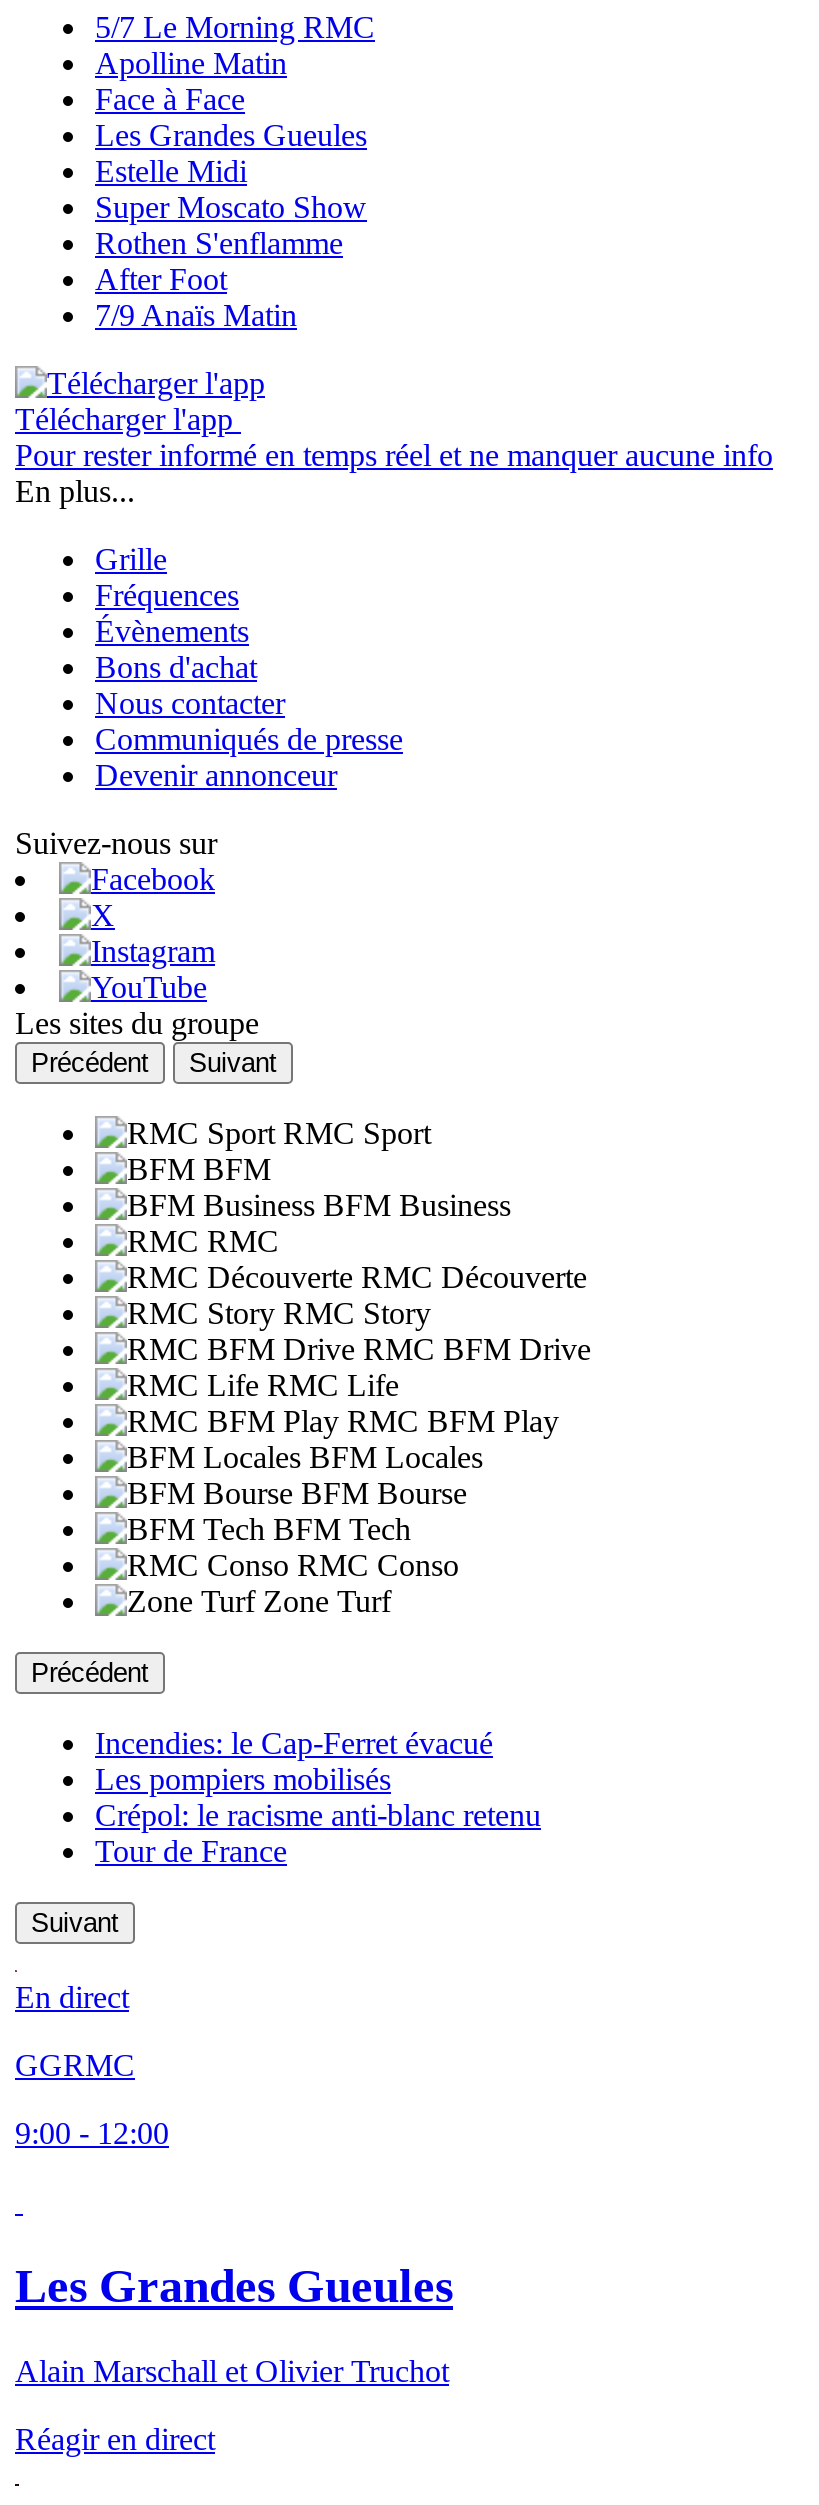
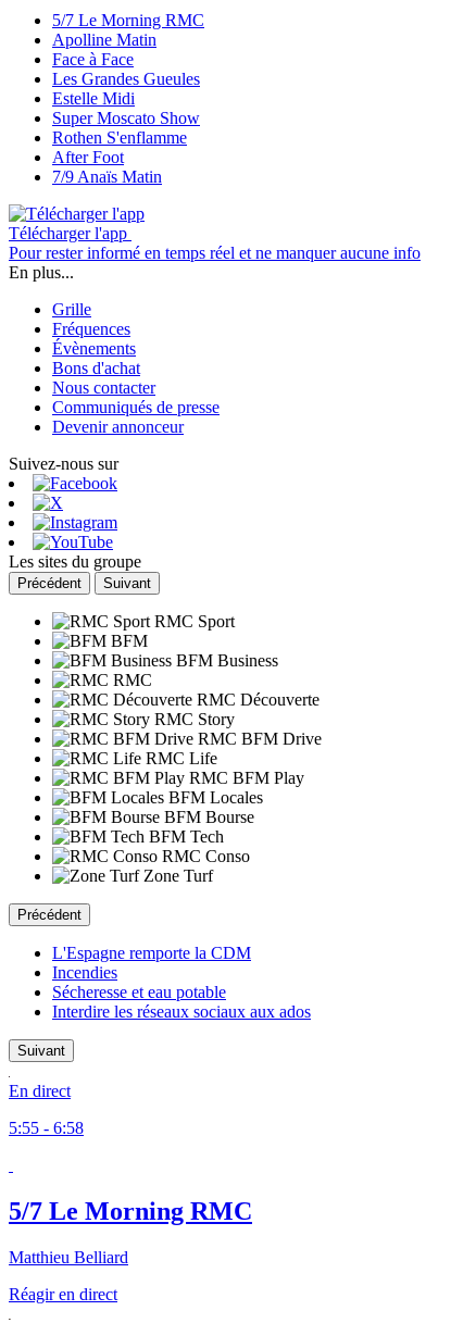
[95,1726,541,1868] Incendies: le Cap-Ferret évacué | Les pompiers mobilisés | Crépol: le racisme anti-blanc retenu | Tour de France -> [52,943,311,1021] L'Espagne remporte la CDM | Incendies | Sécheresse et eau potable | Interdire les réseaux sociaux aux ados
[15,2048,453,2387] GGRMC | 9:00 - 12:00 | Les Grandes Gueules | Alain Marschall et Olivier Truchot -> [9,1119,252,1266] 5:55 - 6:58 | 5/7 Le Morning RMC | Matthieu Belliard

